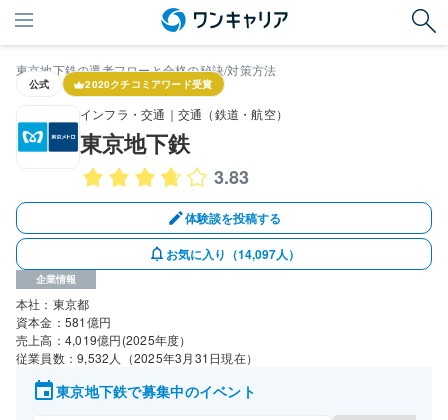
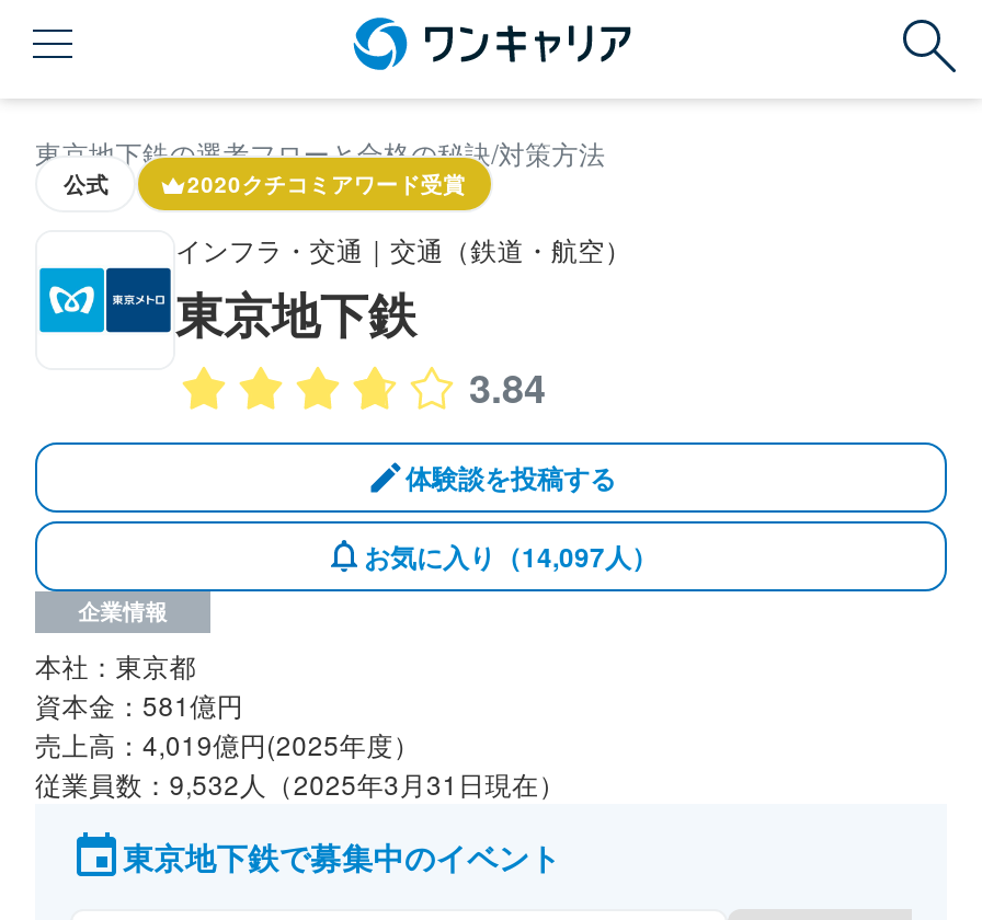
[214,164,249,190] 3.83 -> [469,359,546,416] 3.84

